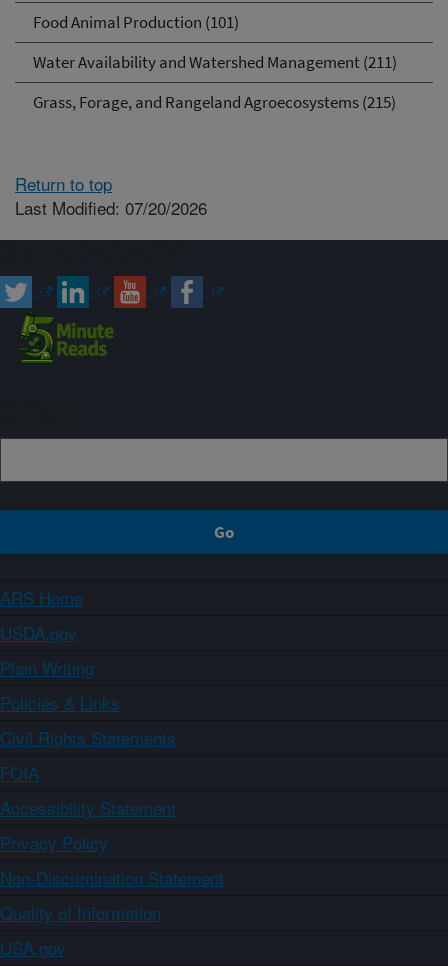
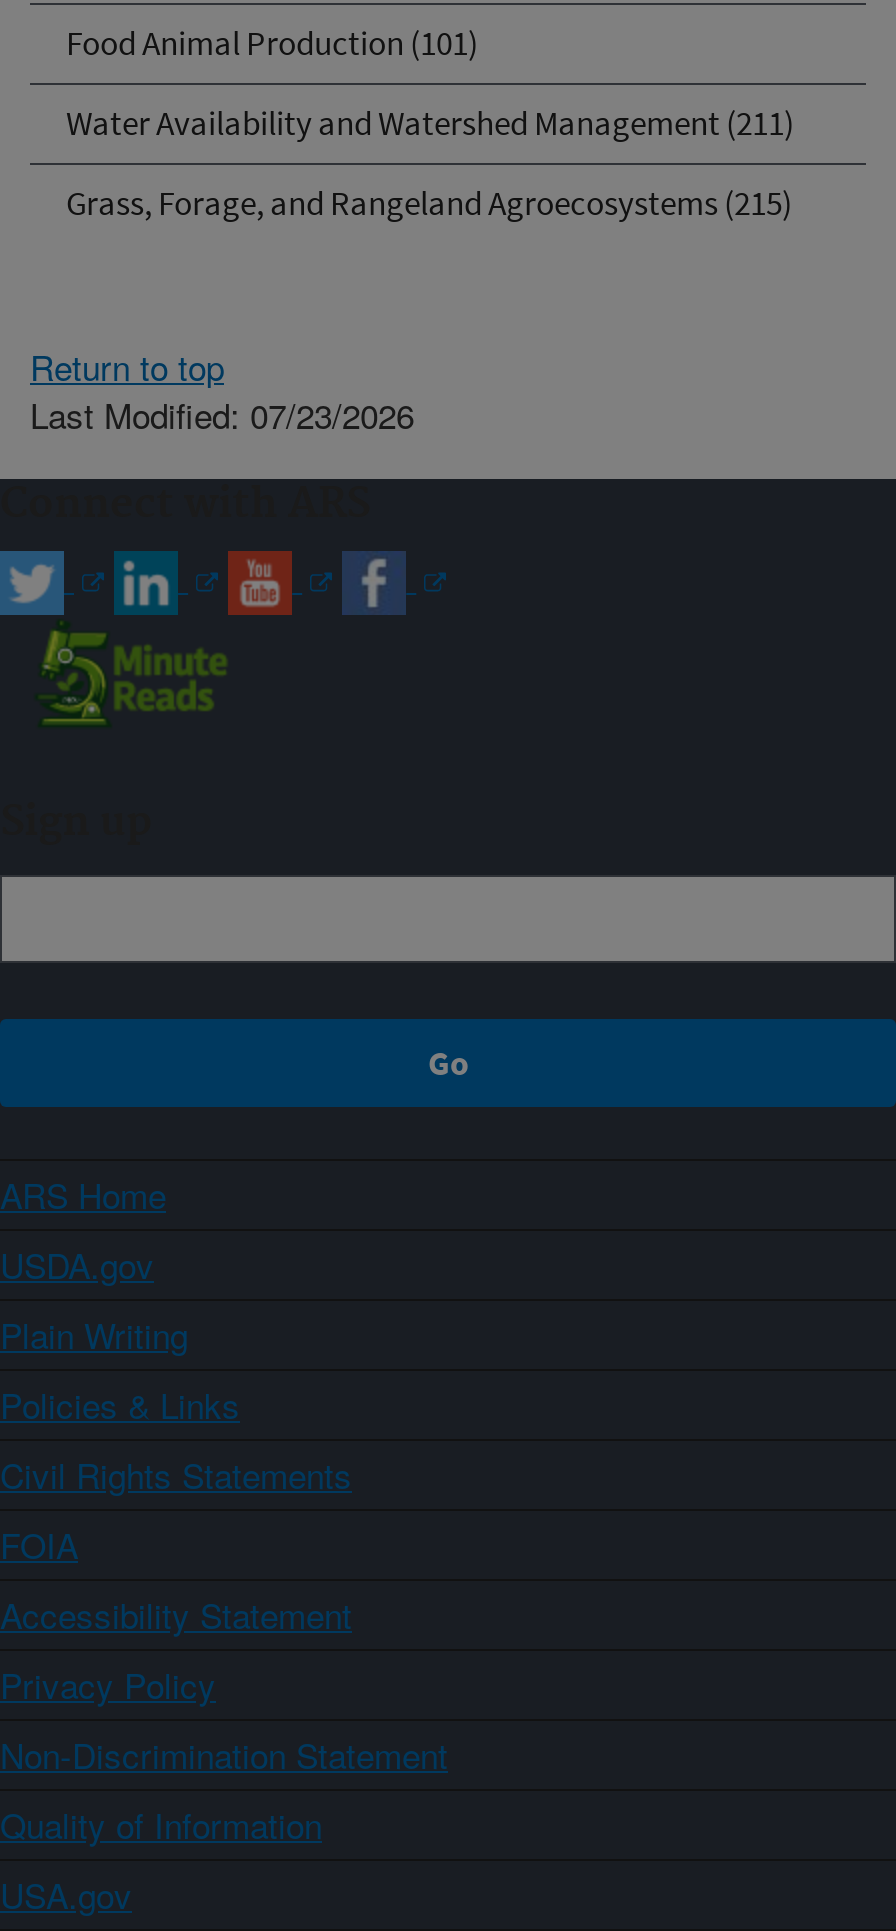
[15,194,207,219] Last Modified: 07/20/2026 -> [30,388,414,438] Last Modified: 07/23/2026

